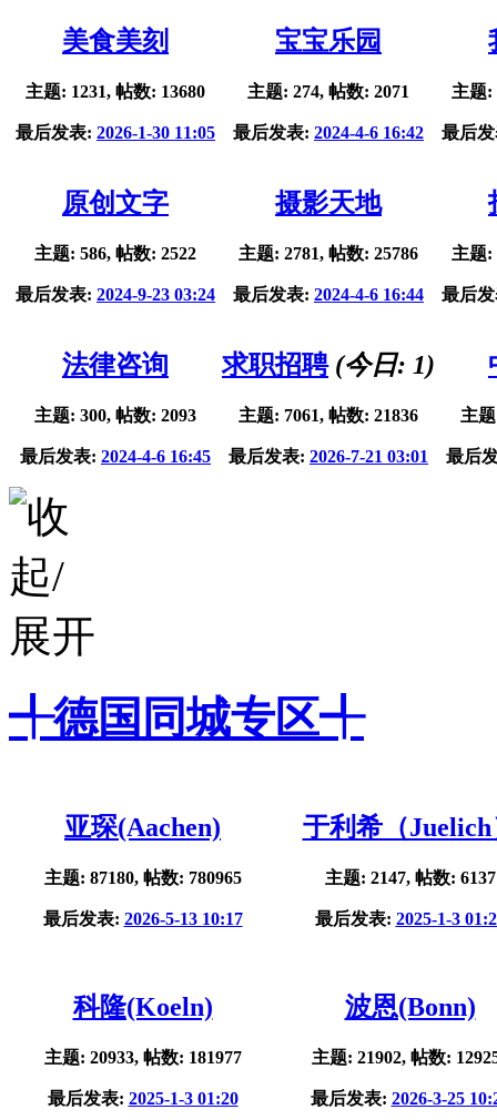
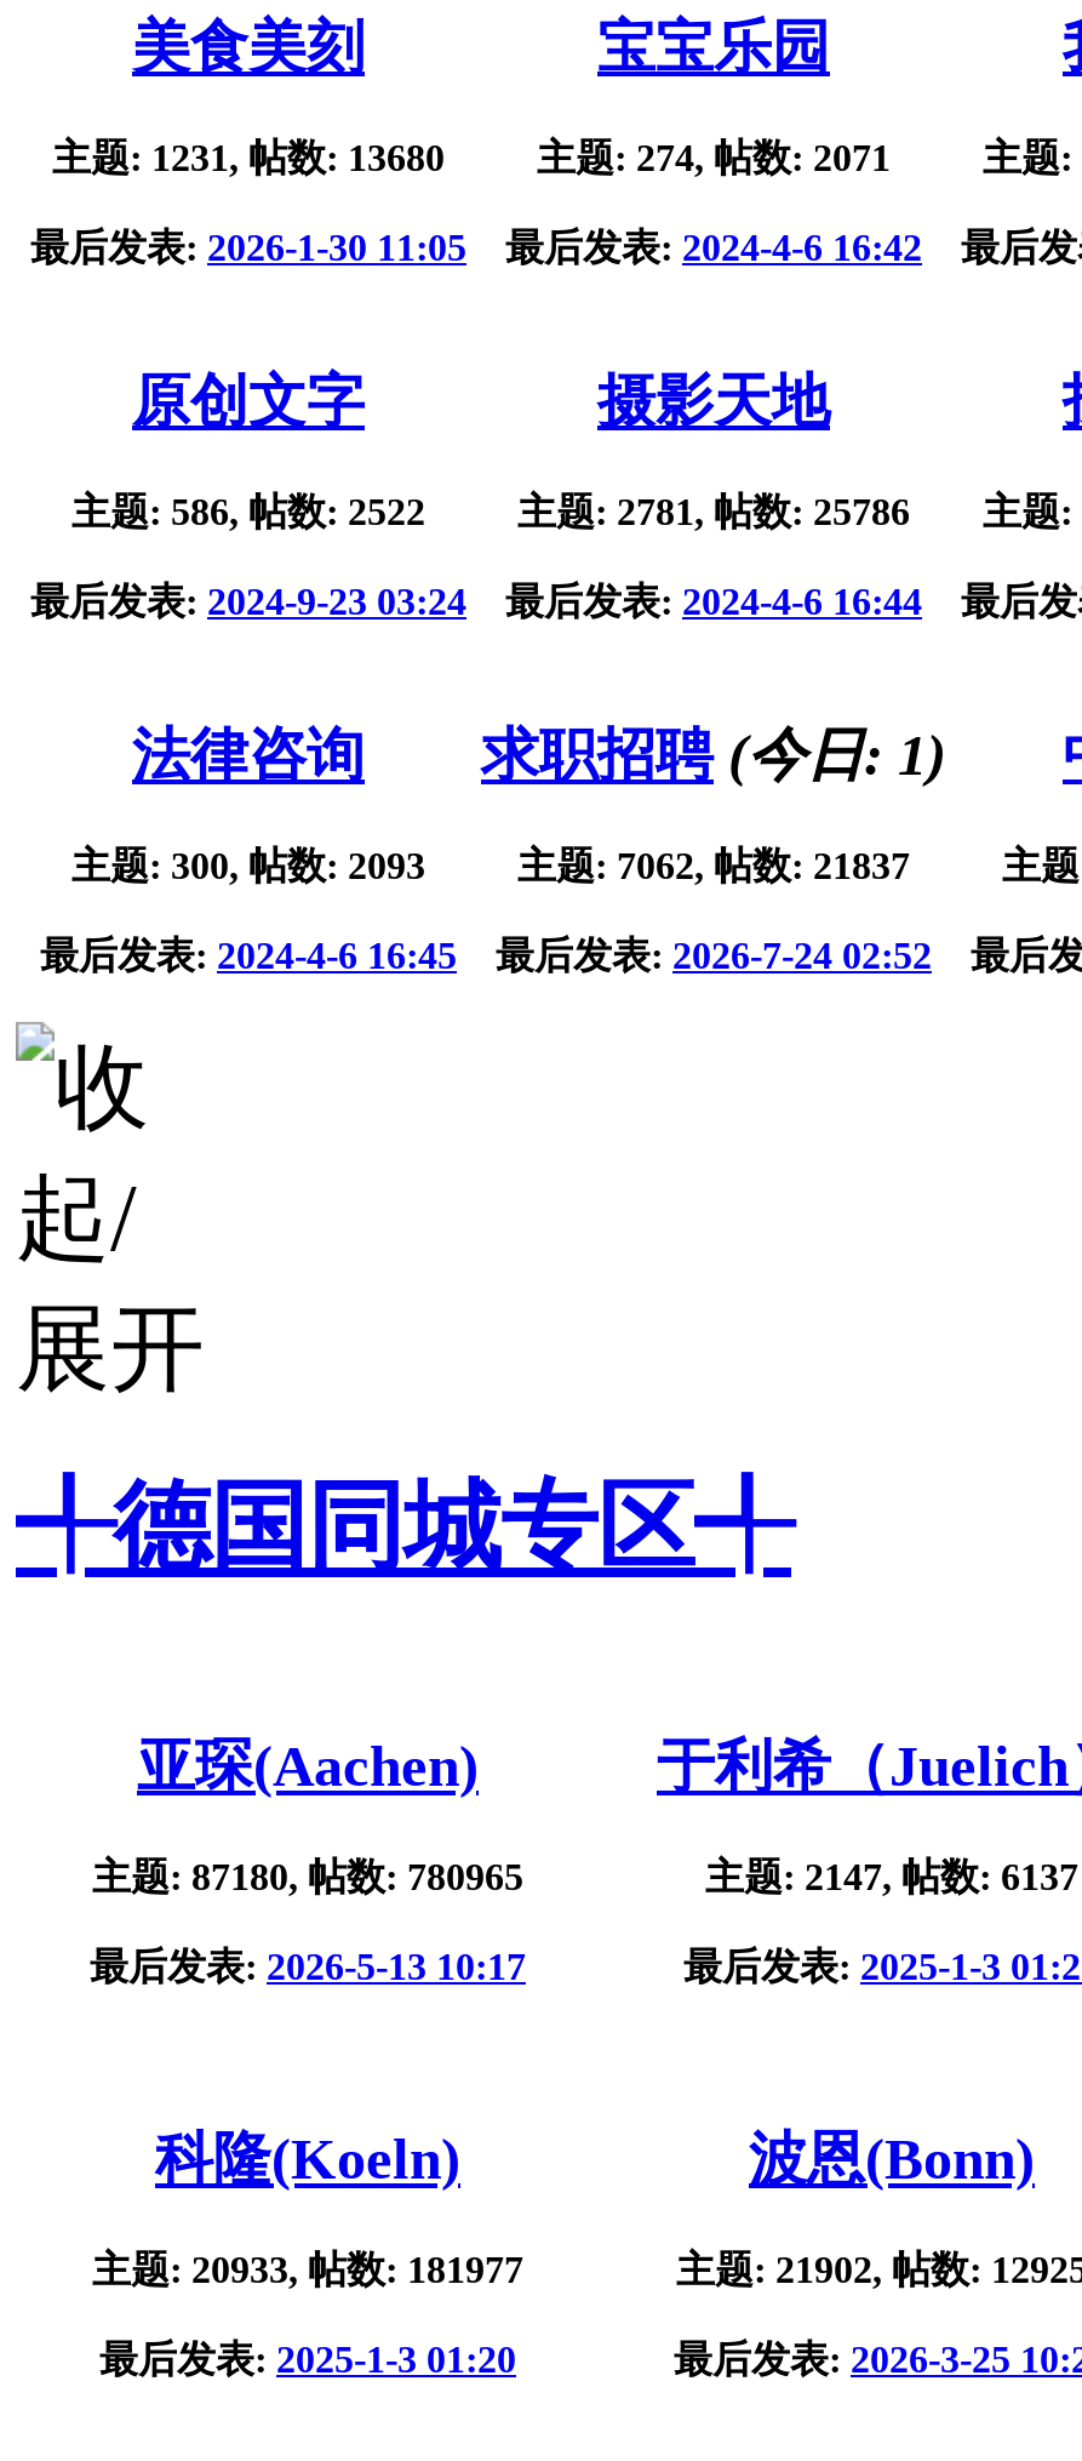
[239,406,418,425] 主题: 7061, 帖数: 21836 -> [517,845,910,886] 主题: 7062, 帖数: 21837
[229,447,428,466] 最后发表: 2026-7-21 03:01 -> [496,935,932,976] 最后发表: 2026-7-24 02:52

